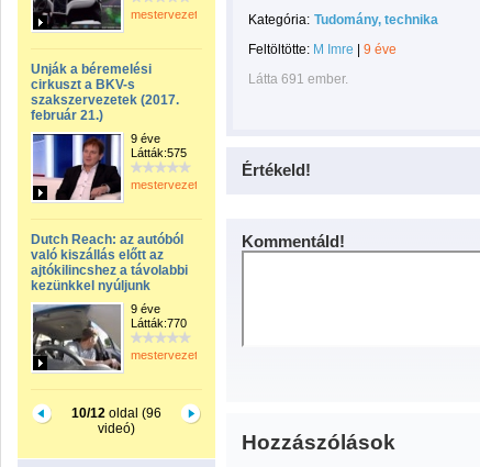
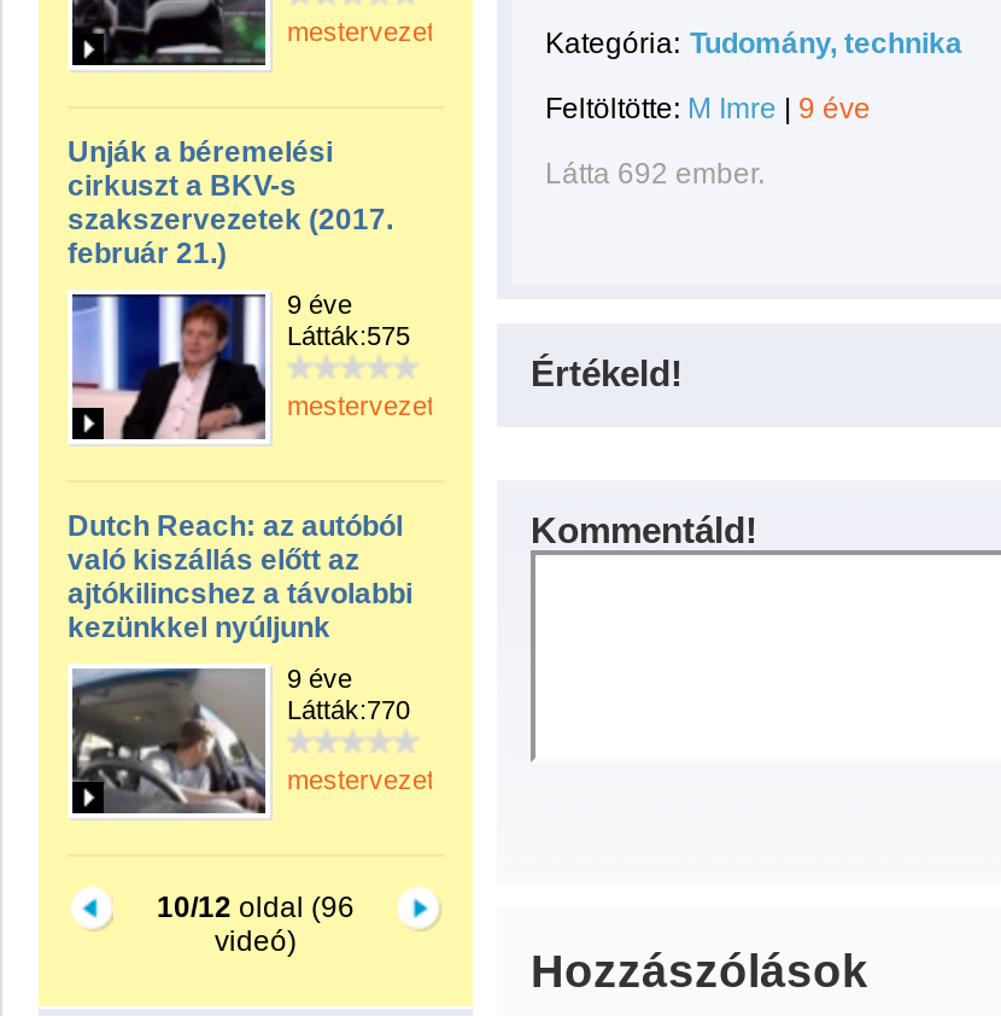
[248,71,348,87] Látta 691 ember. -> [545,157,765,191] Látta 692 ember.

